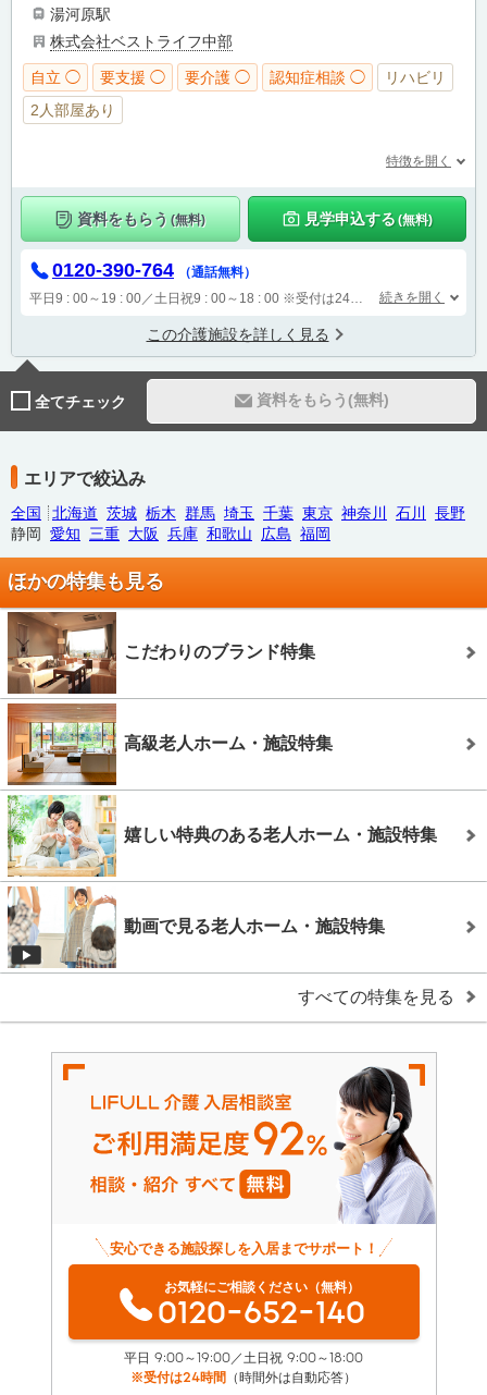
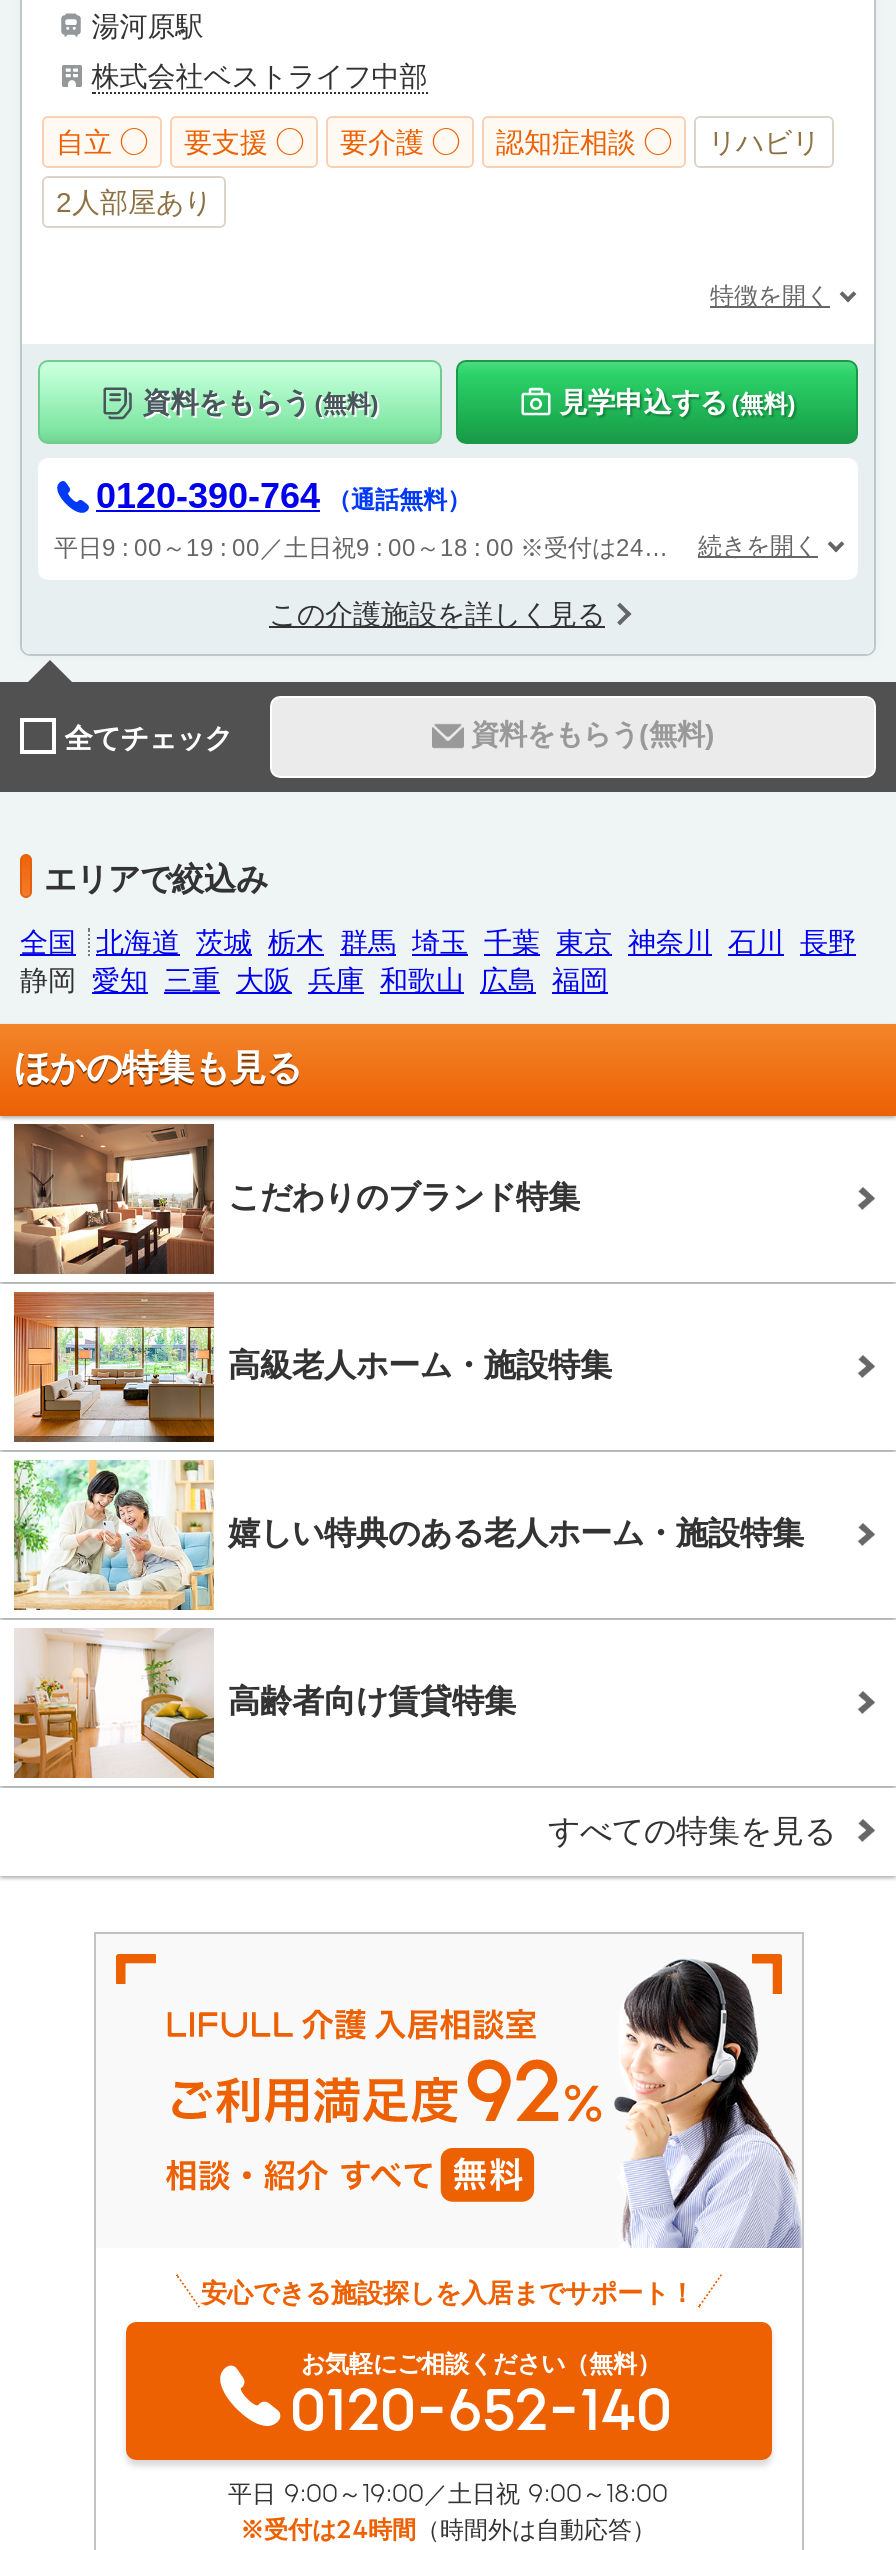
[7,886,385,969] [image] | 動画で見る老人ホーム・施設特集 -> [12,1628,516,1780] [image] | 高齢者向け賃貸特集

